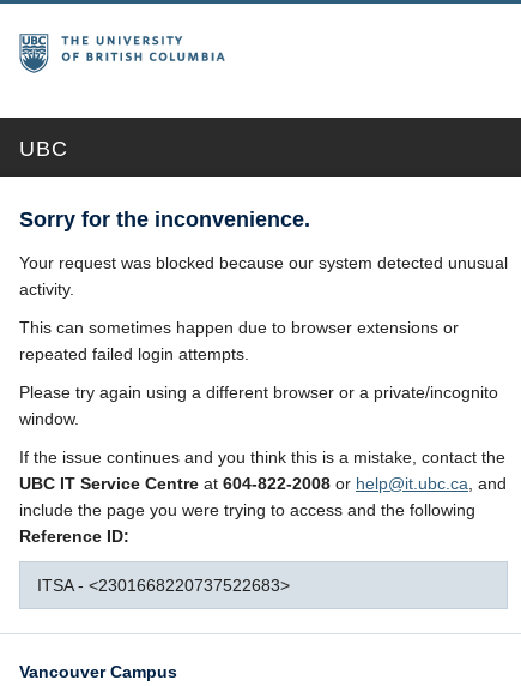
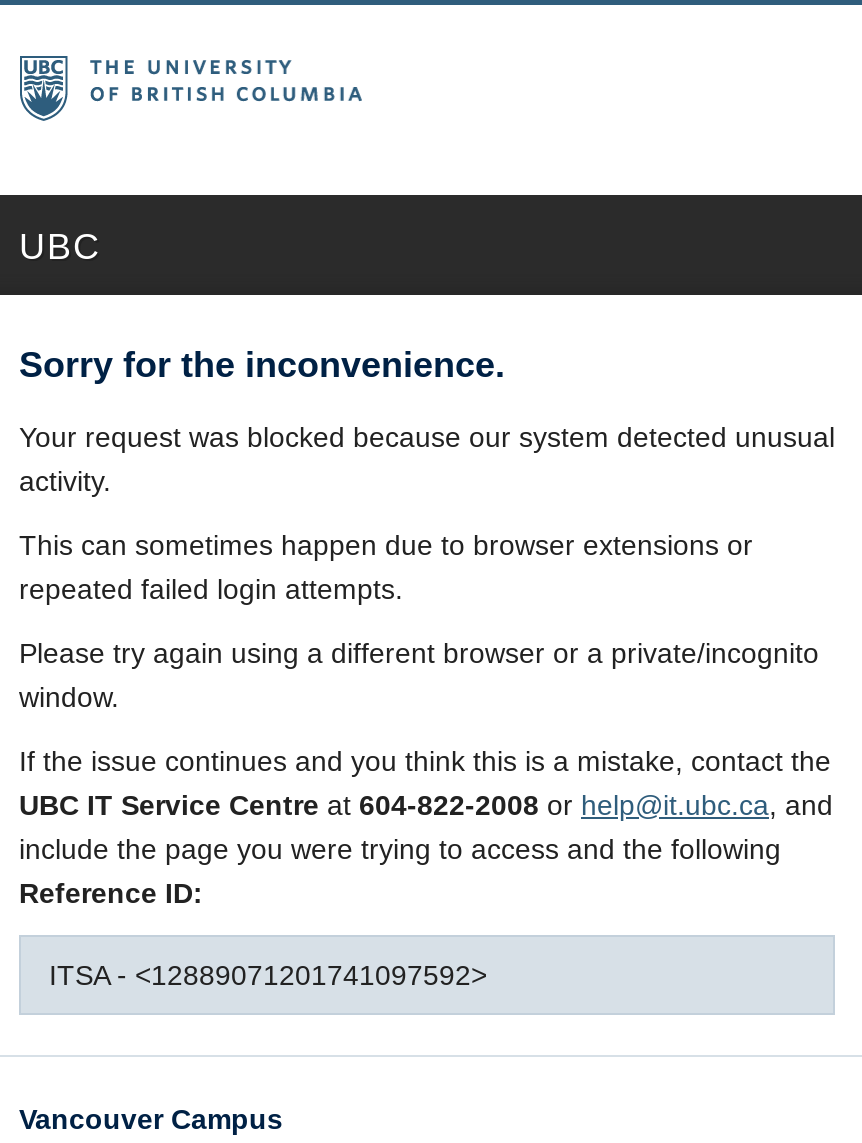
[37,576,290,595] ITSA - <2301668220737522683> -> [49,959,487,991] ITSA - <12889071201741097592>

